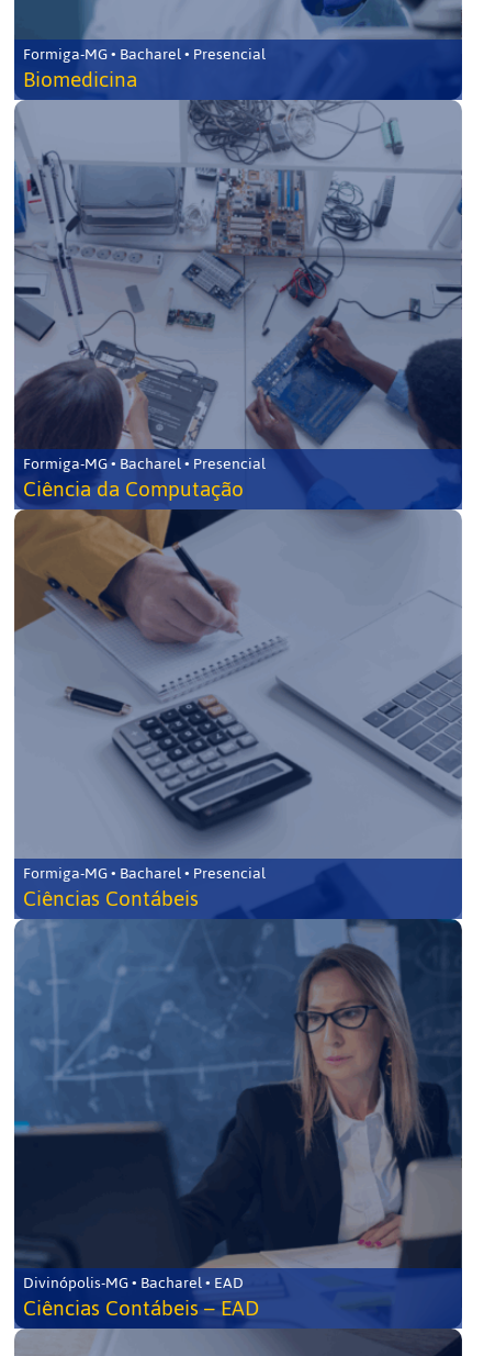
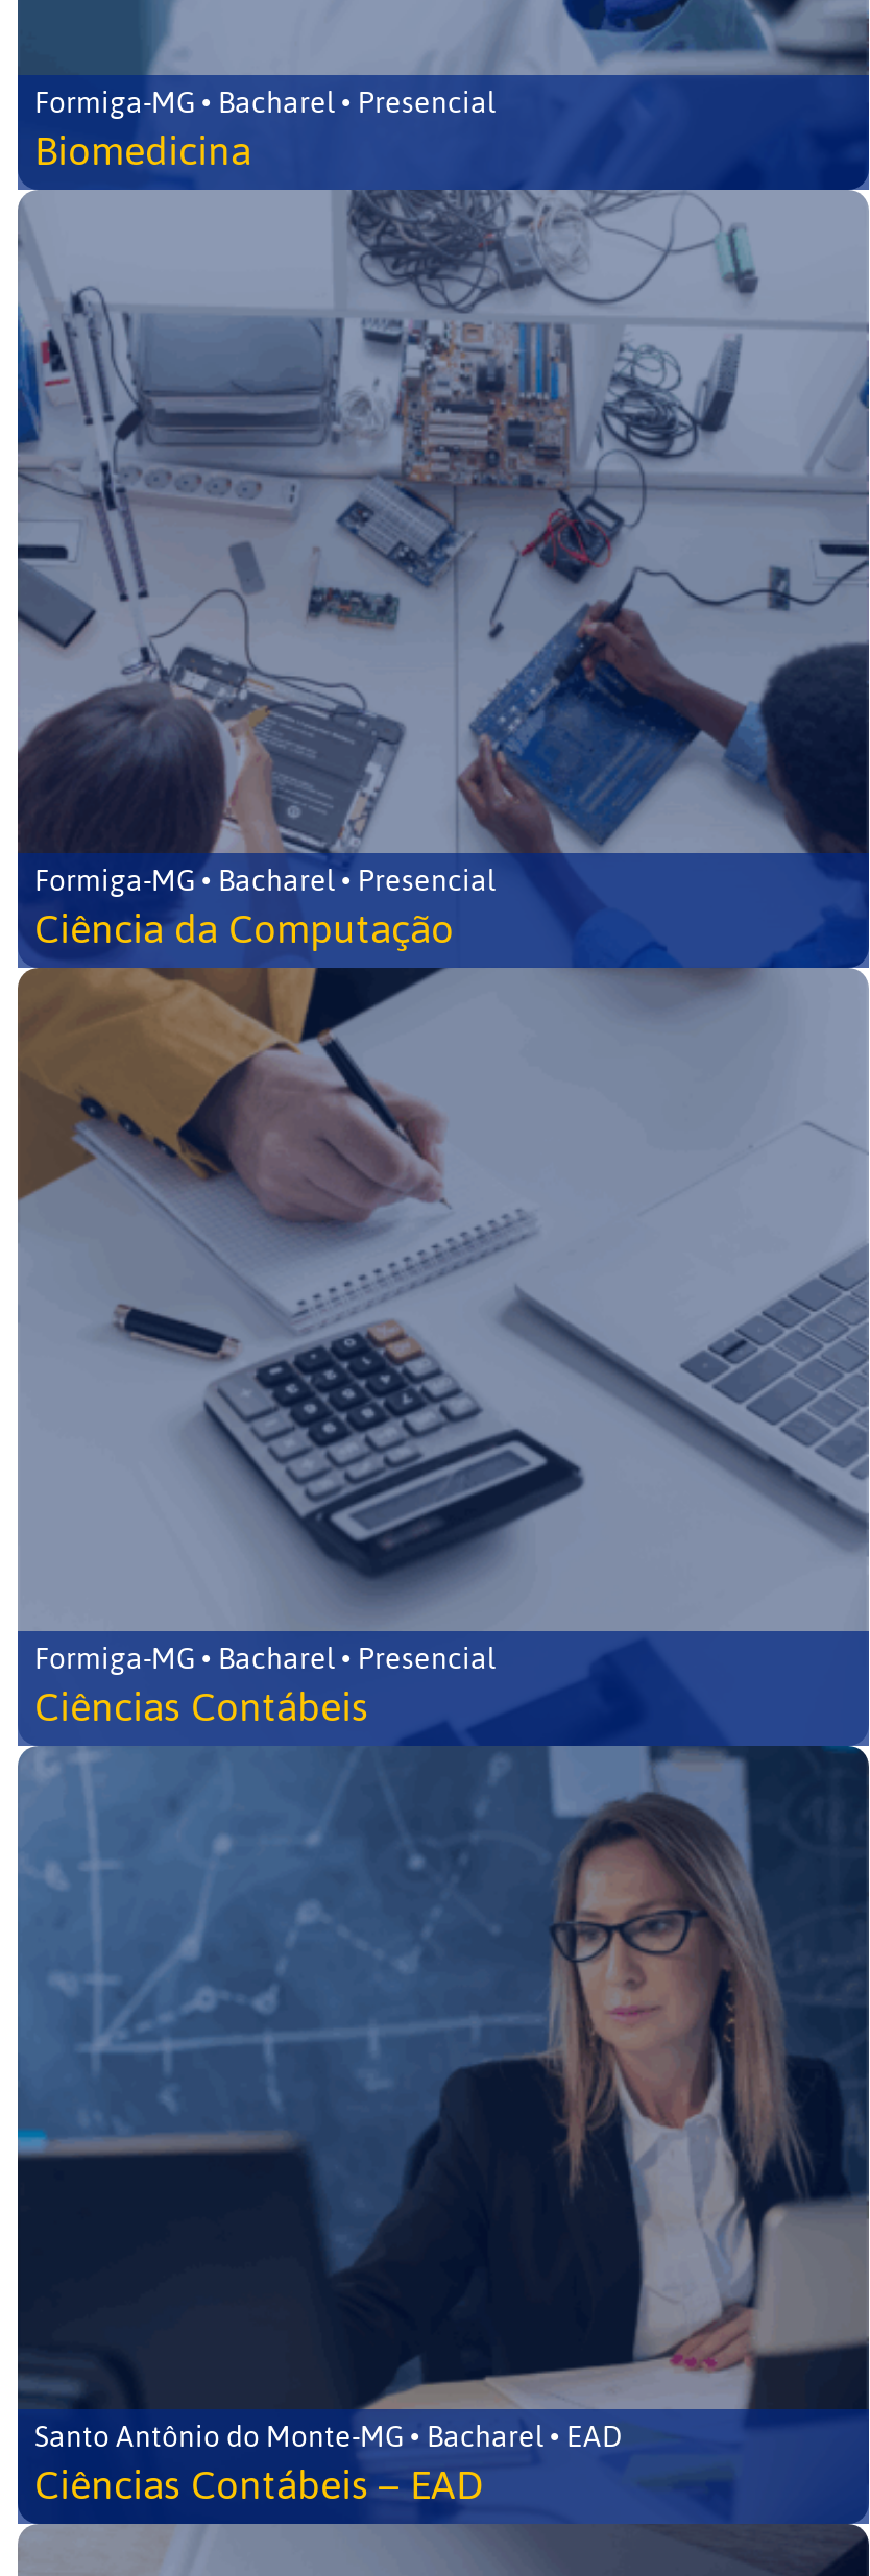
[23,1268,244,1298] Divinópolis-MG • Bacharel • EAD -> [34,2409,623,2465] Santo Antônio do Monte-MG • Bacharel • EAD

